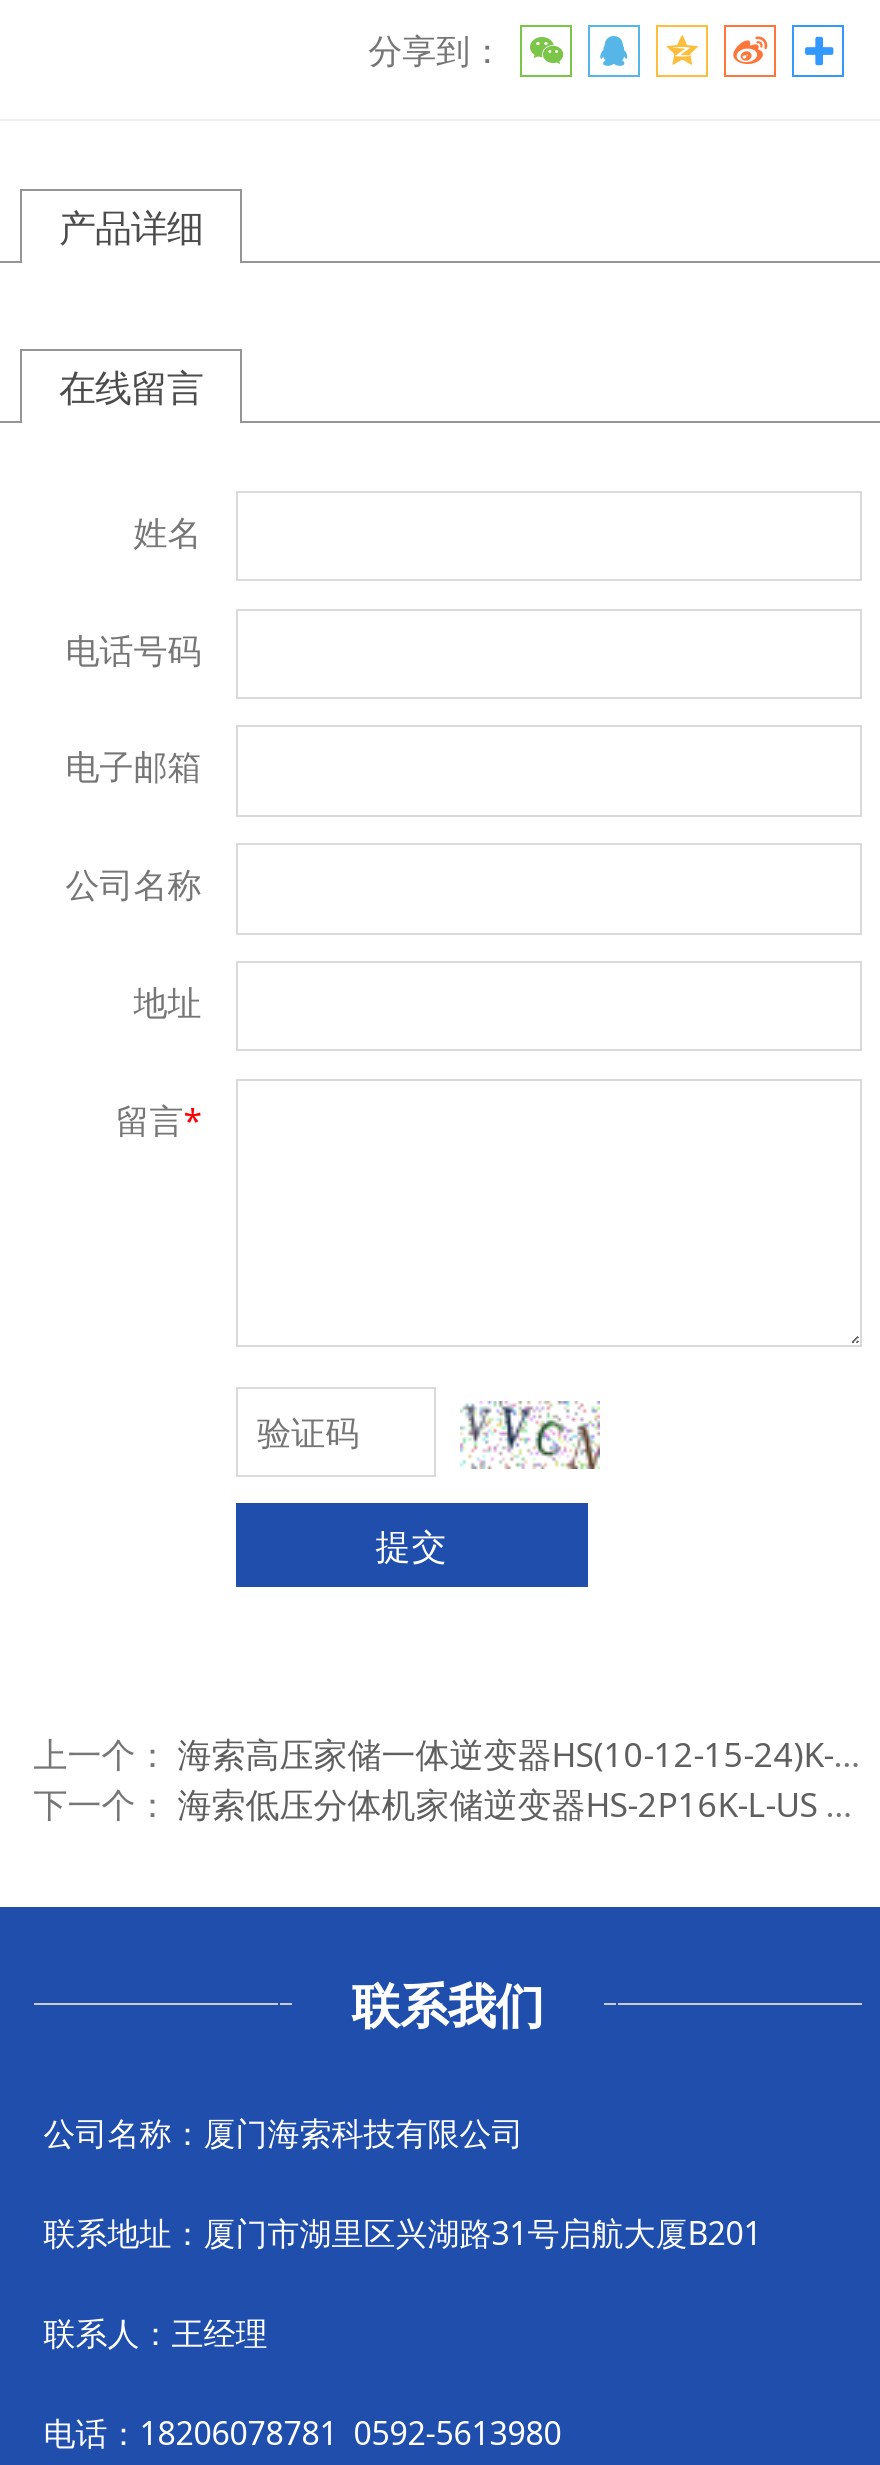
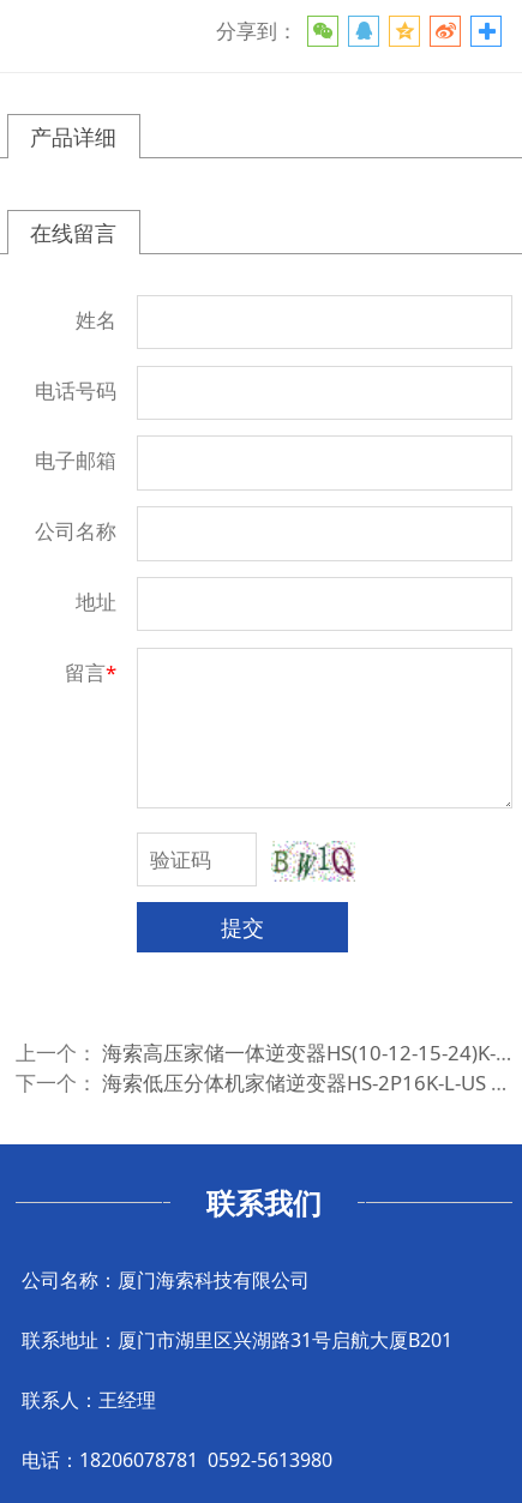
[464,1401,600,1469] [image] -> [272,841,353,882] [image]

